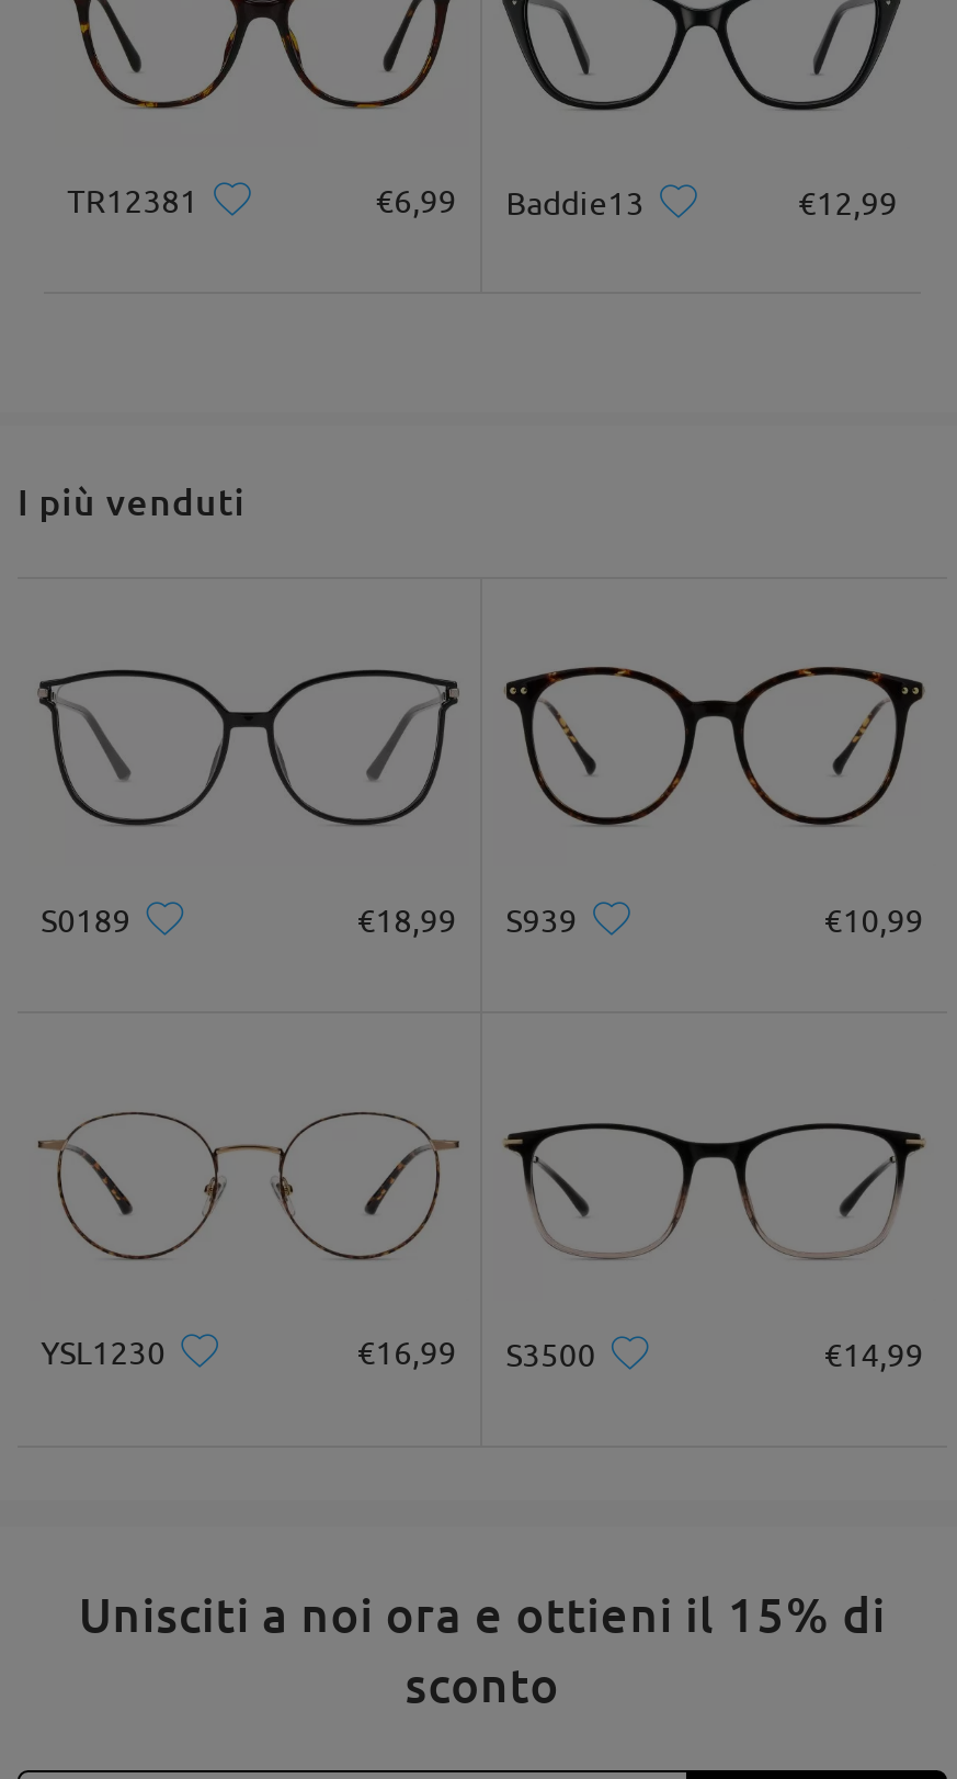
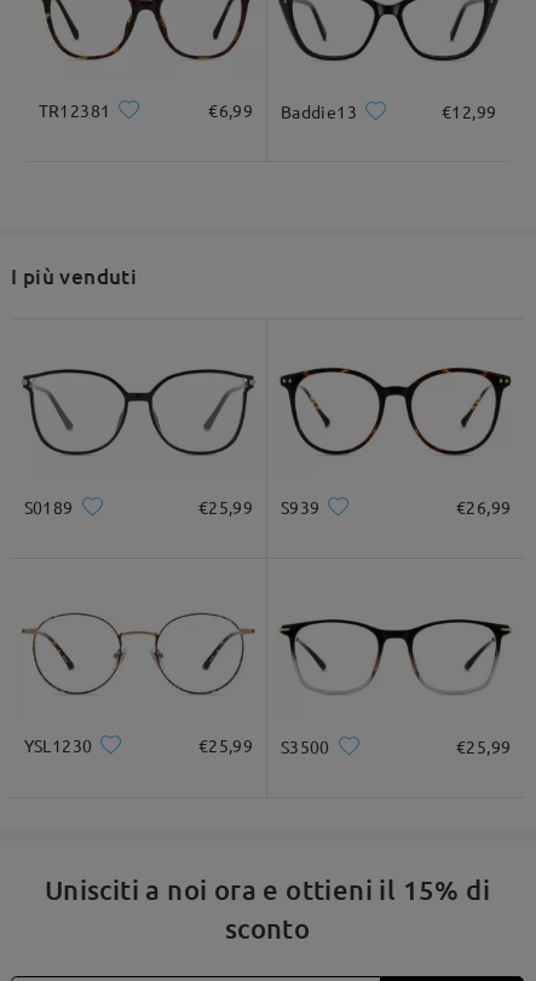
[357,898,577,939] €18,99 S939 -> [198,495,320,518] €25,99 S939
[824,899,924,939] €10,99 -> [456,496,511,518] €26,99
[357,1333,596,1373] €16,99 S3500 -> [198,735,330,757] €25,99 S3500
[824,1334,924,1373] €14,99 -> [456,735,511,757] €25,99

